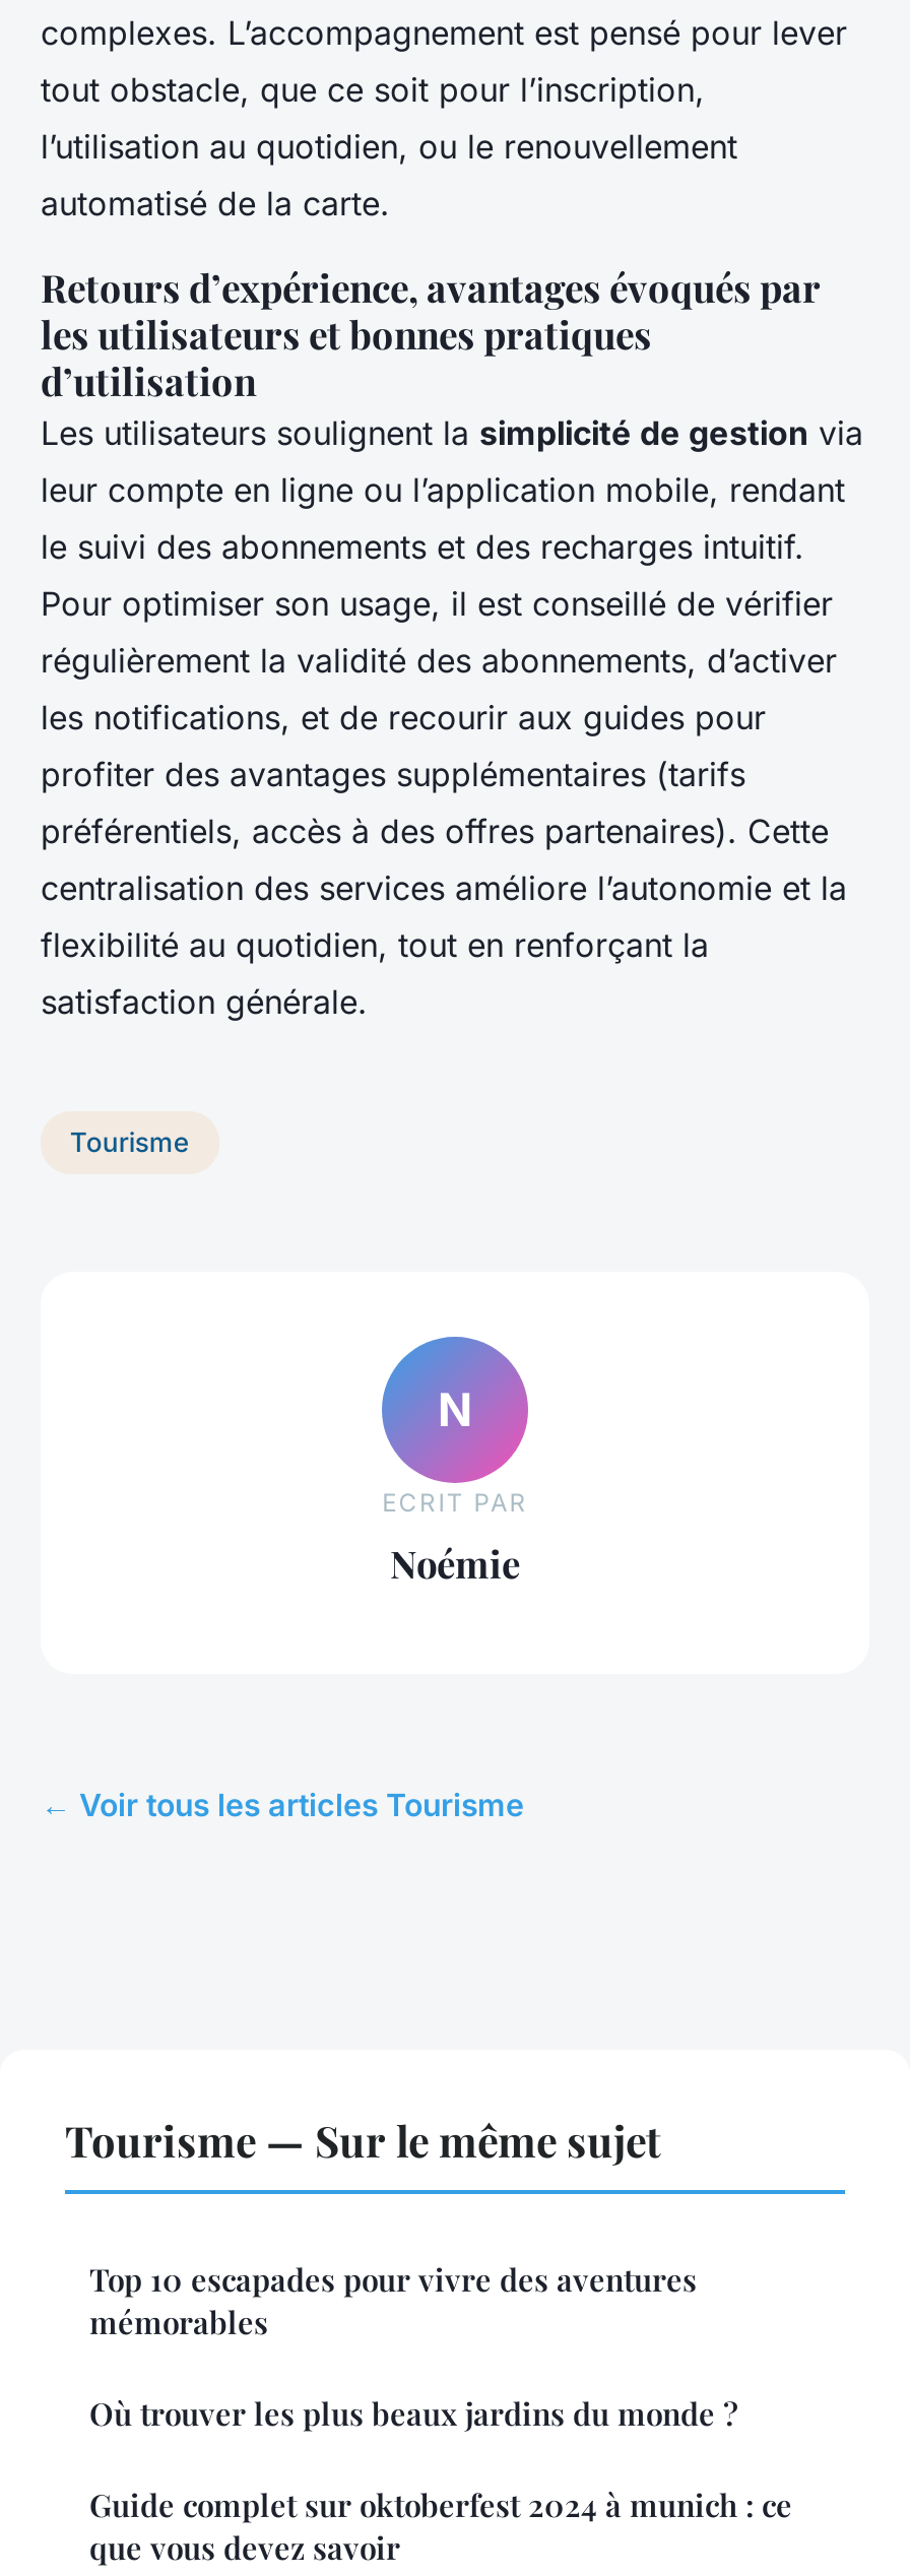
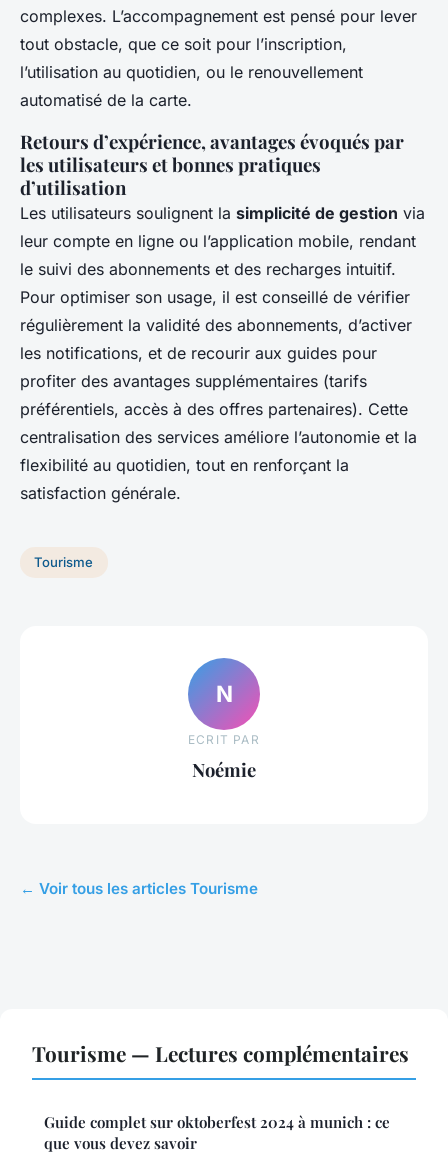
[65,2110,737,2433] Tourisme — Sur le même sujet | Top 10 escapades pour vivre des aventures | mémorables | Où trouver les plus beaux jardins du monde ? -> [32,1038,409,1066] Tourisme — Lectures complémentaires

